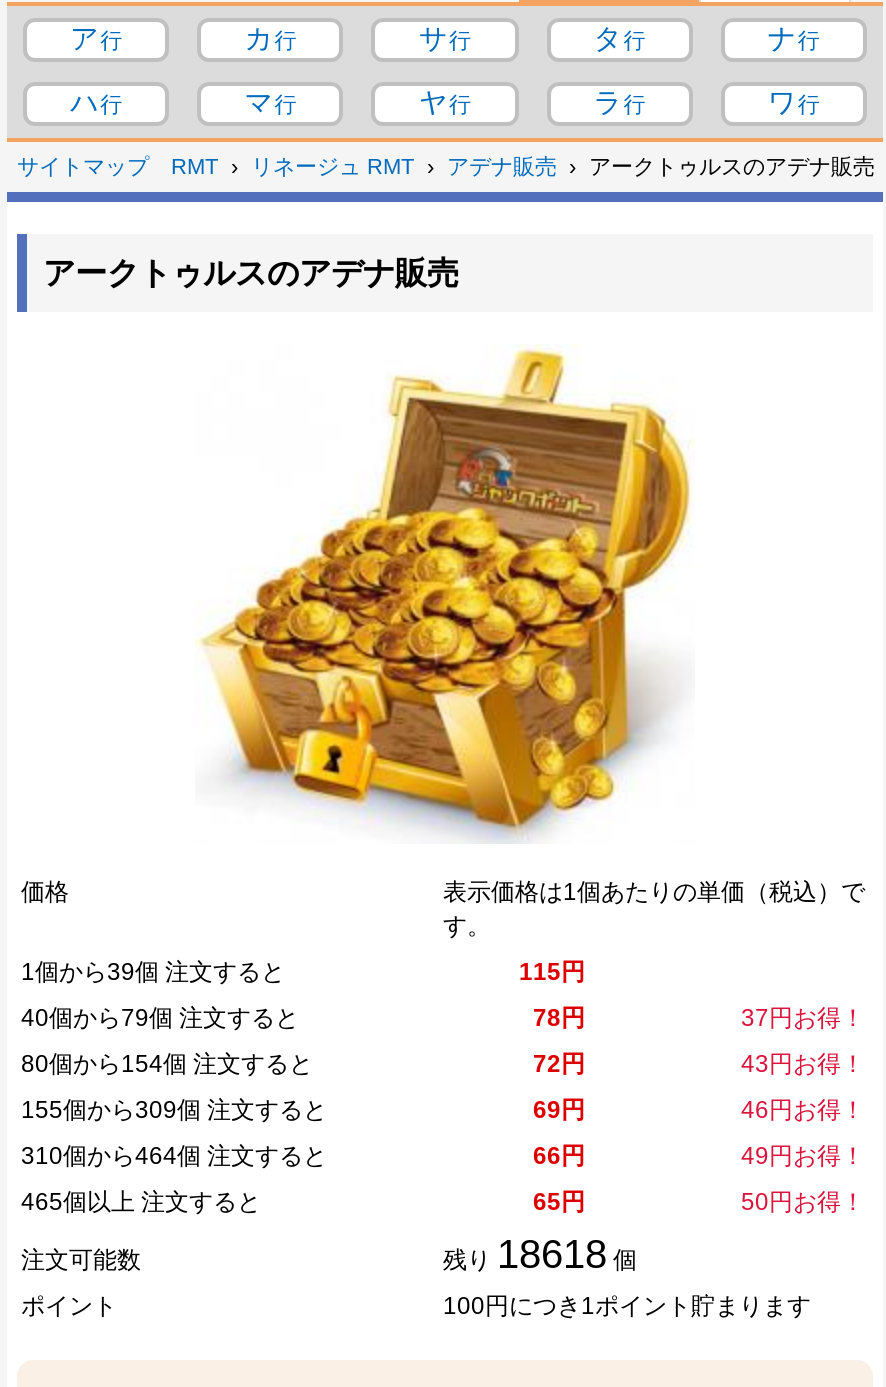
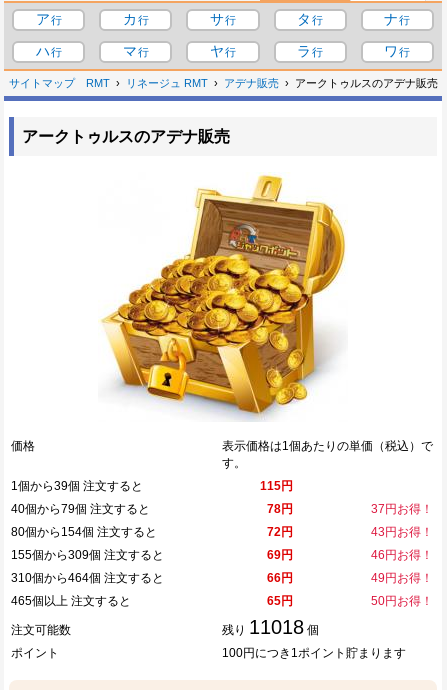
[443,1231,637,1275] 残り 18618 個 -> [222,616,319,638] 残り 11018 個

